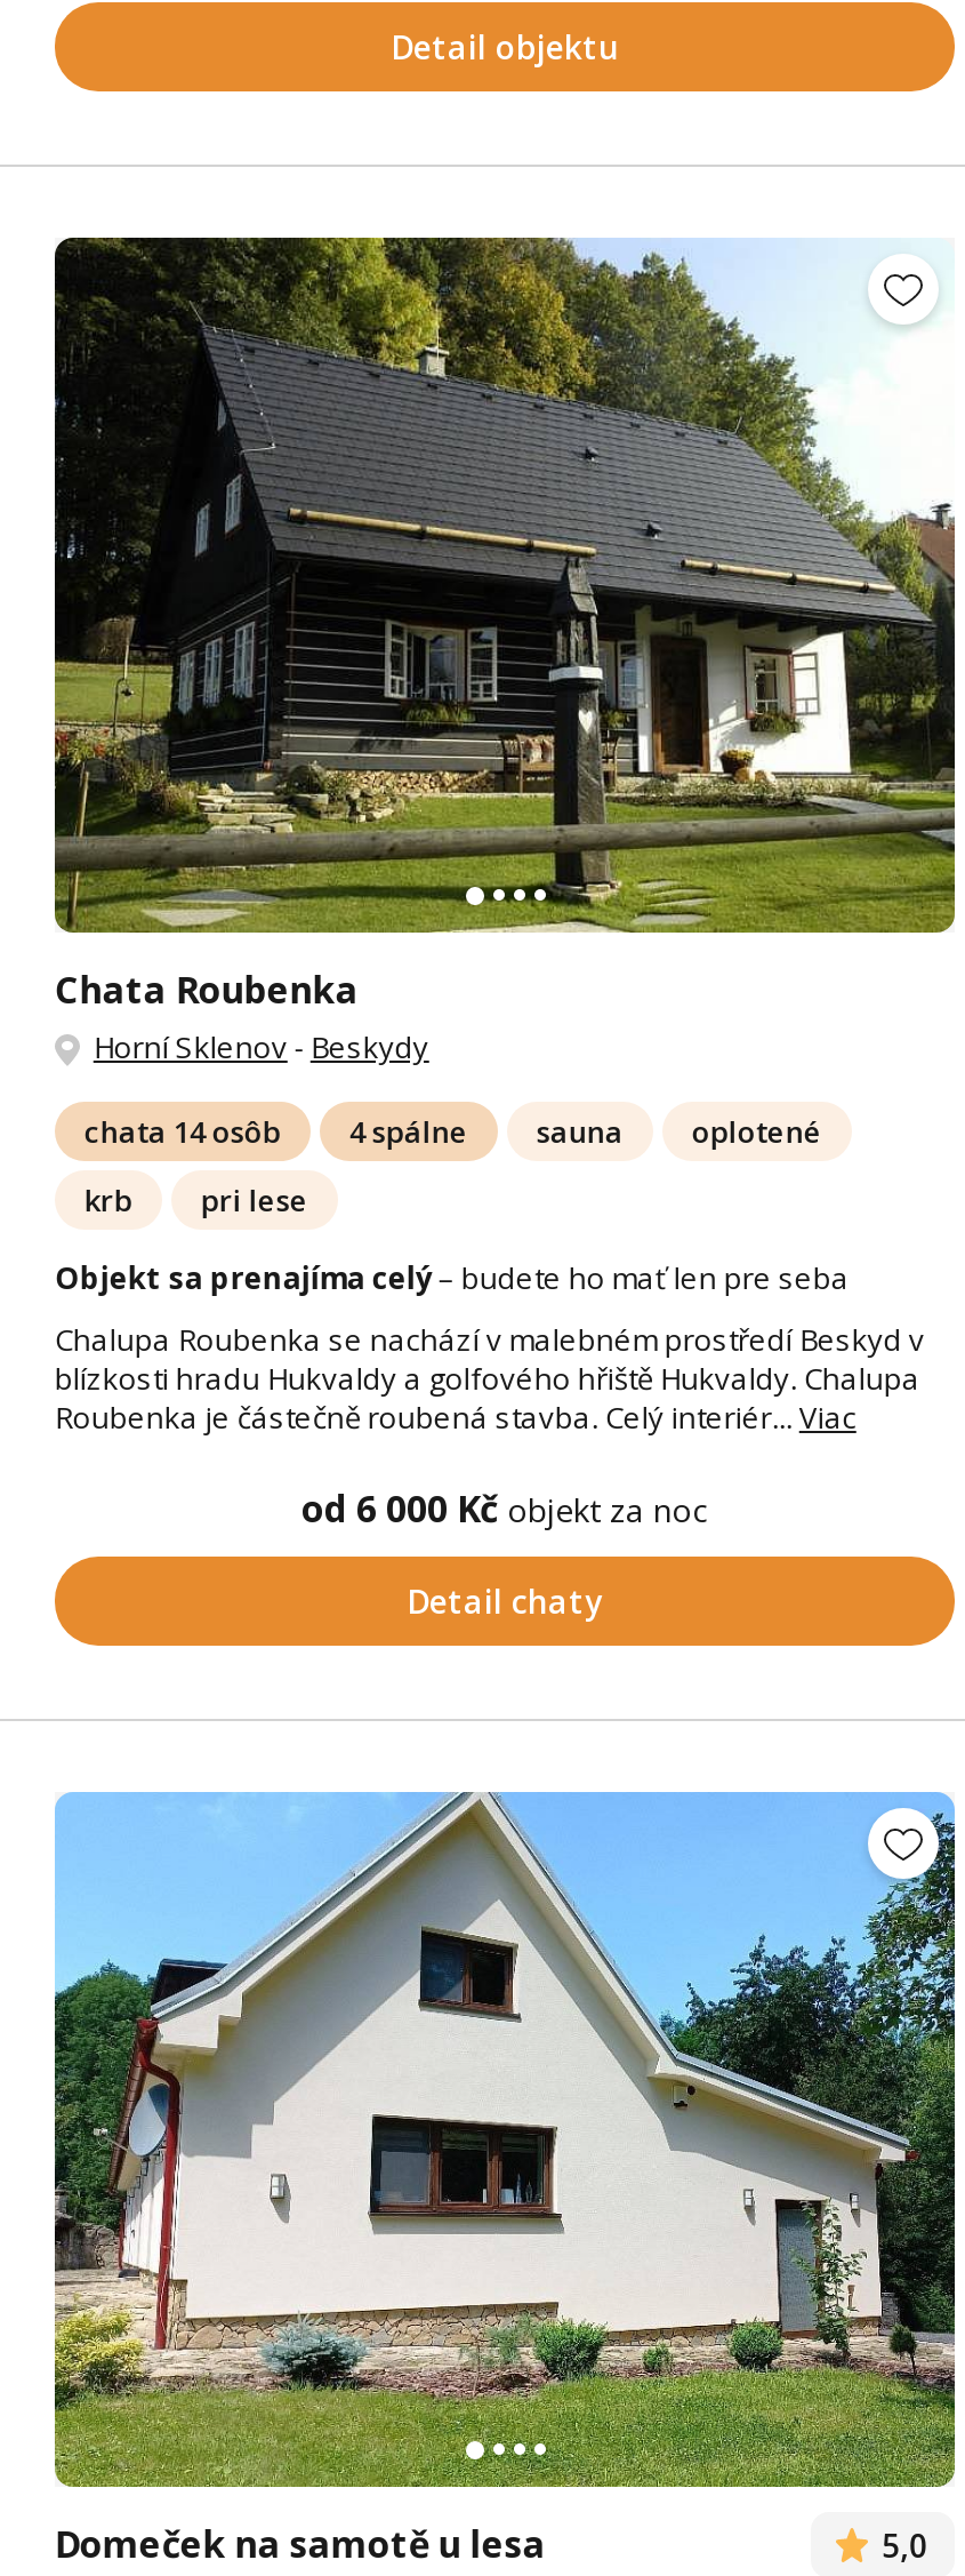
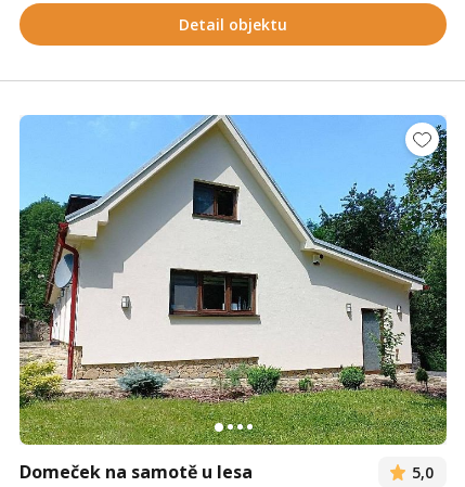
[53,235,955,1623] [image] | Chata Roubenka | Horní Sklenov - Beskydy | chata 14 osôb | 4 spálne | sauna | oplotené | krb | pri lese | Objekt sa prenajíma celý– budete ho mať len pre seba | Chalupa Roubenka se nachází v malebném prostředí Beskyd v | blízkosti hradu Hukvaldy a golfového hřiště Hukvaldy. Chalupa | Roubenka je částečně roubená stavba. Celý interiér... Viac | od 6 000 Kč objekt za noc | Detail chaty -> none

